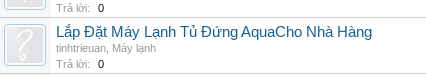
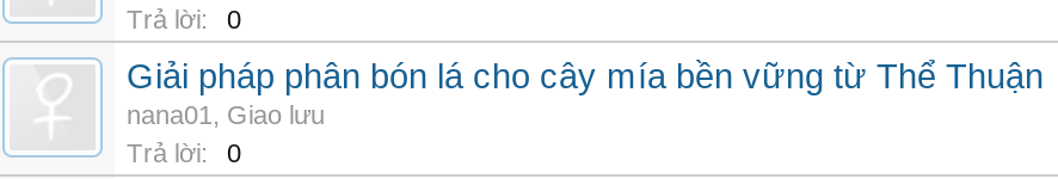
[56,24,372,54] Lắp Đặt Máy Lạnh Tủ Đứng AquaCho Nhà Hàng | tinhtrieuan, Máy lạnh -> [127,57,1044,129] Giải pháp phân bón lá cho cây mía bền vững từ Thể Thuận | nana01, Giao lưu

